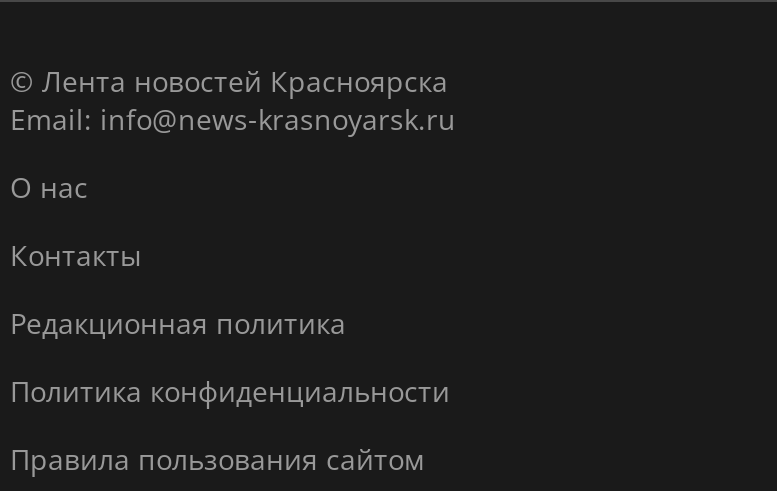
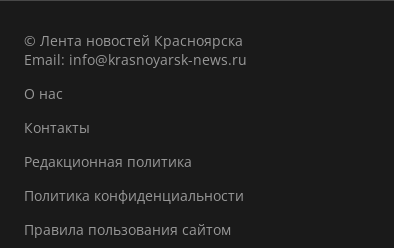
[10,100,456,138] Email: info@news-krasnoyarsk.ru -> [24,50,247,69] Email: info@krasnoyarsk-news.ru

